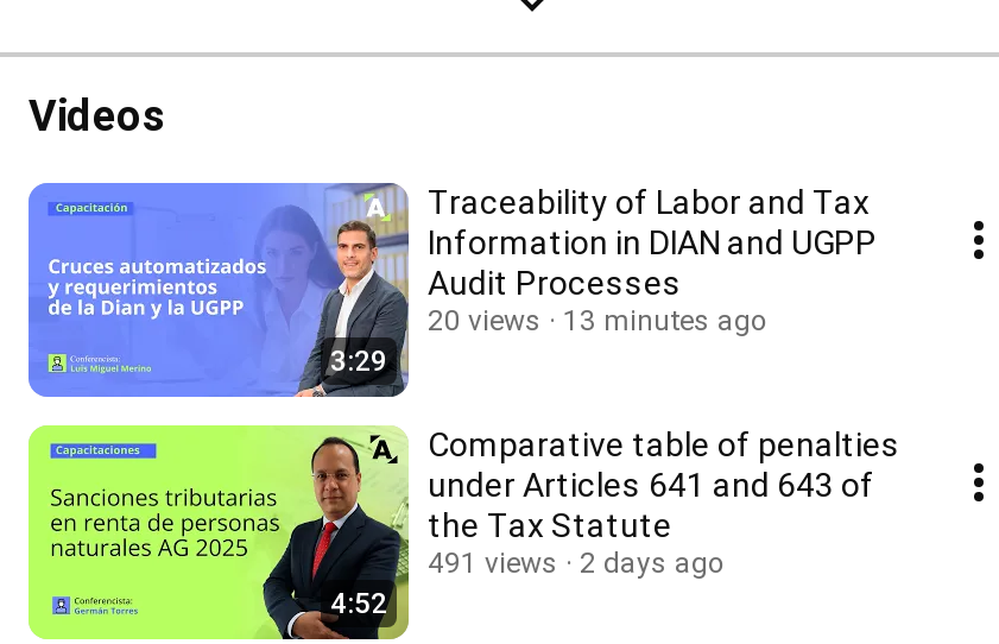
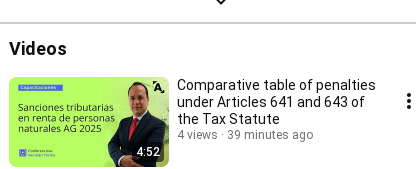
[26,181,397,399] [image] | 3:29 -> none
[428,182,877,336] Traceability of Labor and Tax | Information in DIAN and UGPP | Audit Processes | 20 views | 13 minutes ago -> none
[428,545,558,579] 491 views -> [177,127,218,141] 4 views
[580,545,725,579] 2 days ago -> [227,127,313,141] 39 minutes ago

